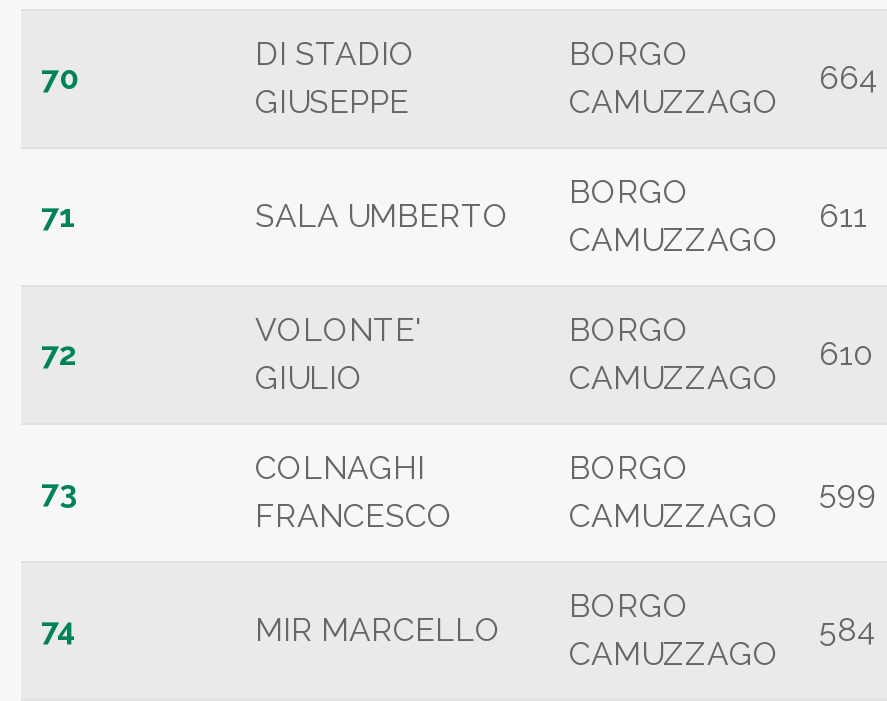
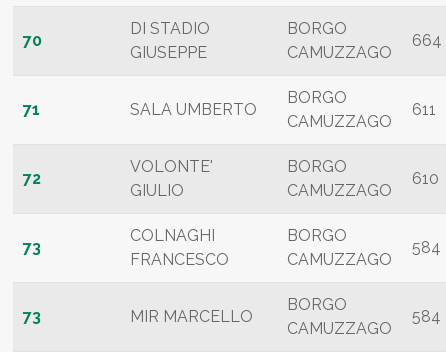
[819,473,877,511] 599 -> [412,238,441,257] 584
[41,611,77,649] 74 -> [23,307,41,326] 73

